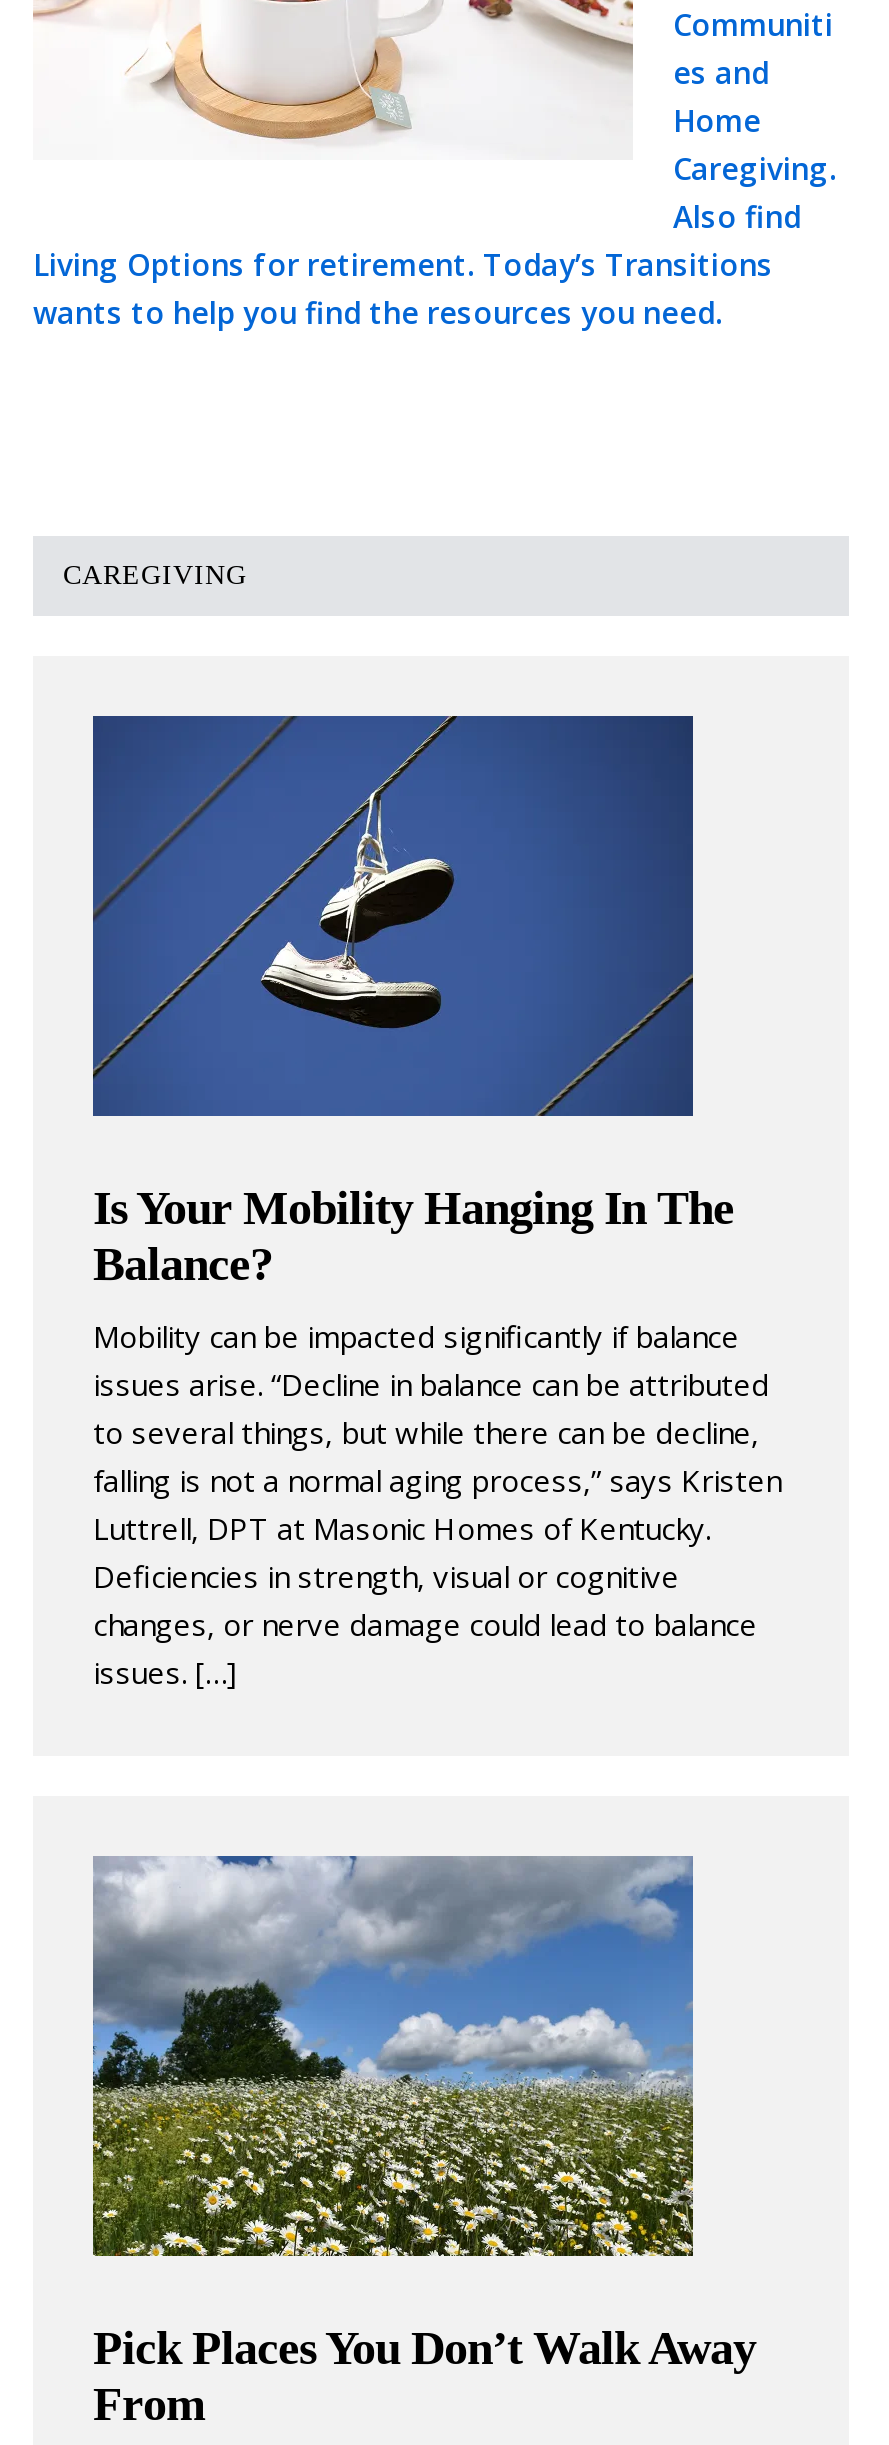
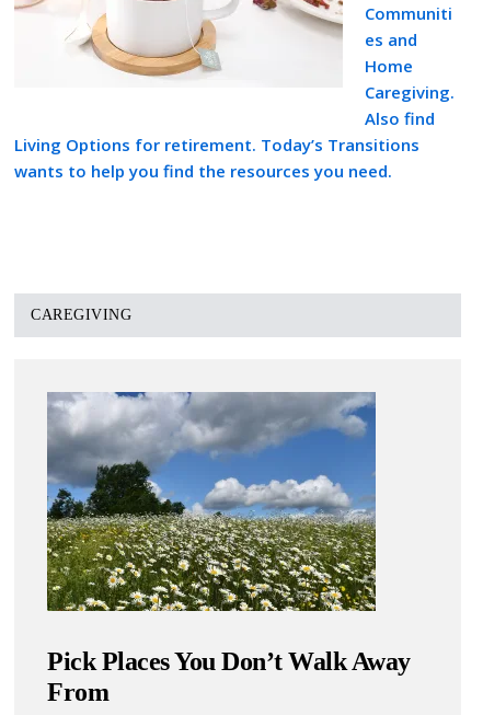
[91,714,781,1693] [image] | Is Your Mobility Hanging In The | Balance? | Mobility can be impacted significantly if balance | issues arise. “Decline in balance can be attributed | to several things, but while there can be decline, | falling is not a normal aging process,” says Kristen | Luttrell, DPT at Masonic Homes of Kentucky. | Deficiencies in strength, visual or cognitive | changes, or nerve damage could lead to balance | issues. […] -> none

